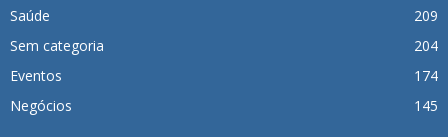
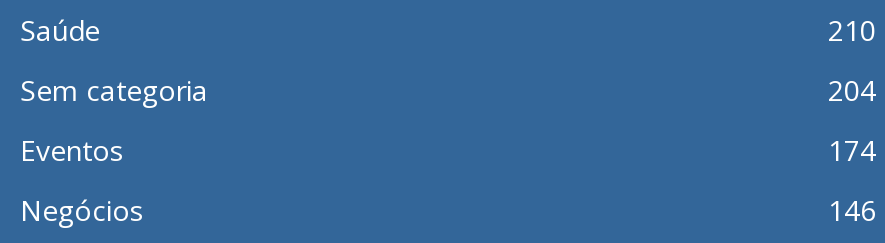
[414,6,438,25] 209 -> [828,11,876,49] 210
[414,96,438,115] 145 -> [828,191,876,229] 146

